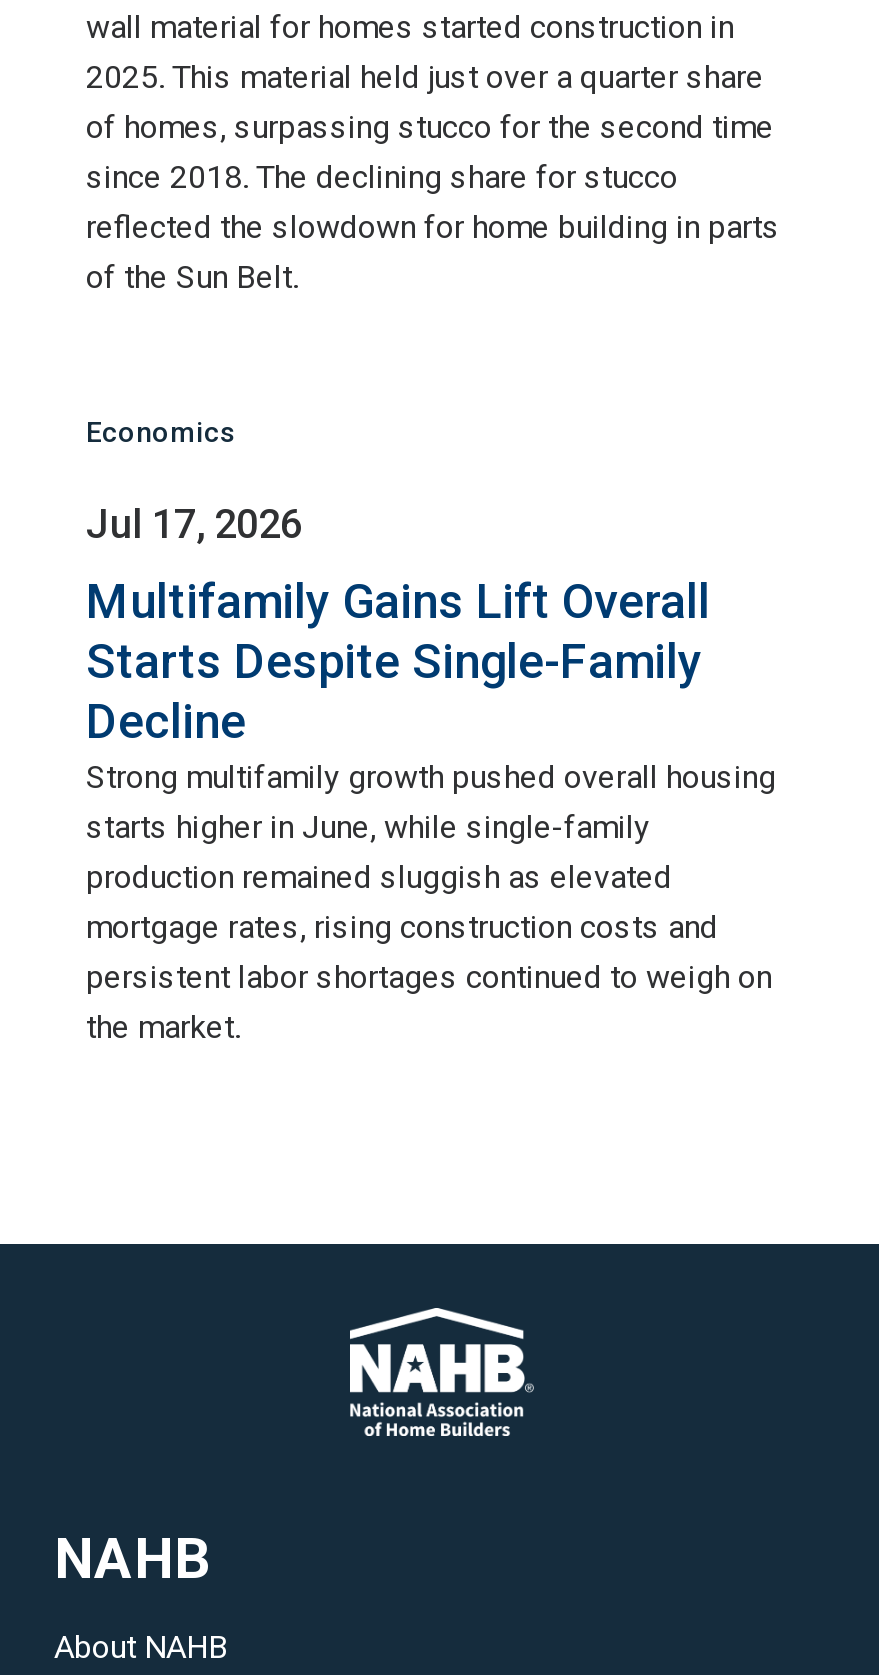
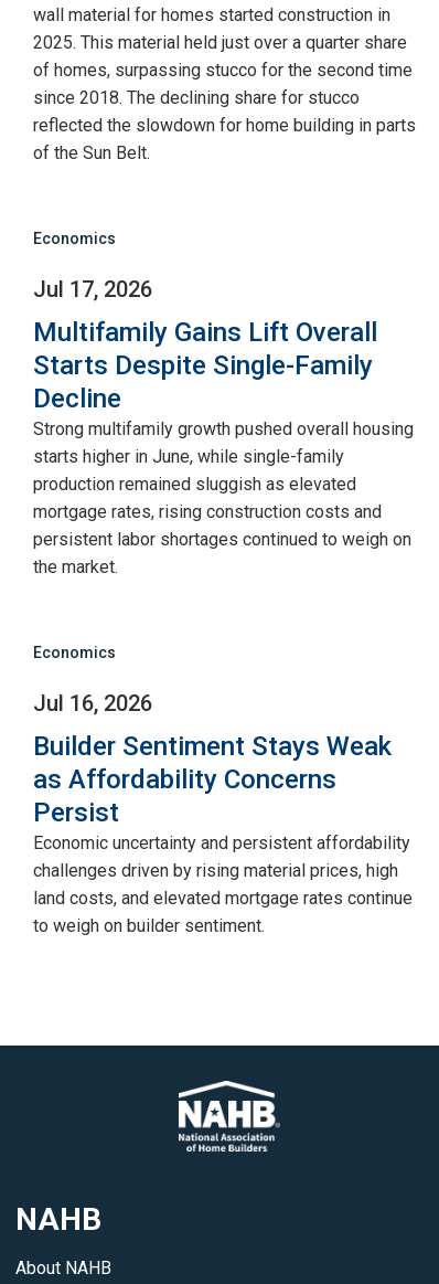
none -> [33,644,413,936] Economics | Jul 16, 2026 | Builder Sentiment Stays Weak | as Affordability Concerns | Persist | Economic uncertainty and persistent affordability | challenges driven by rising material prices, high | land costs, and elevated mortgage rates continue | to weigh on builder sentiment.

